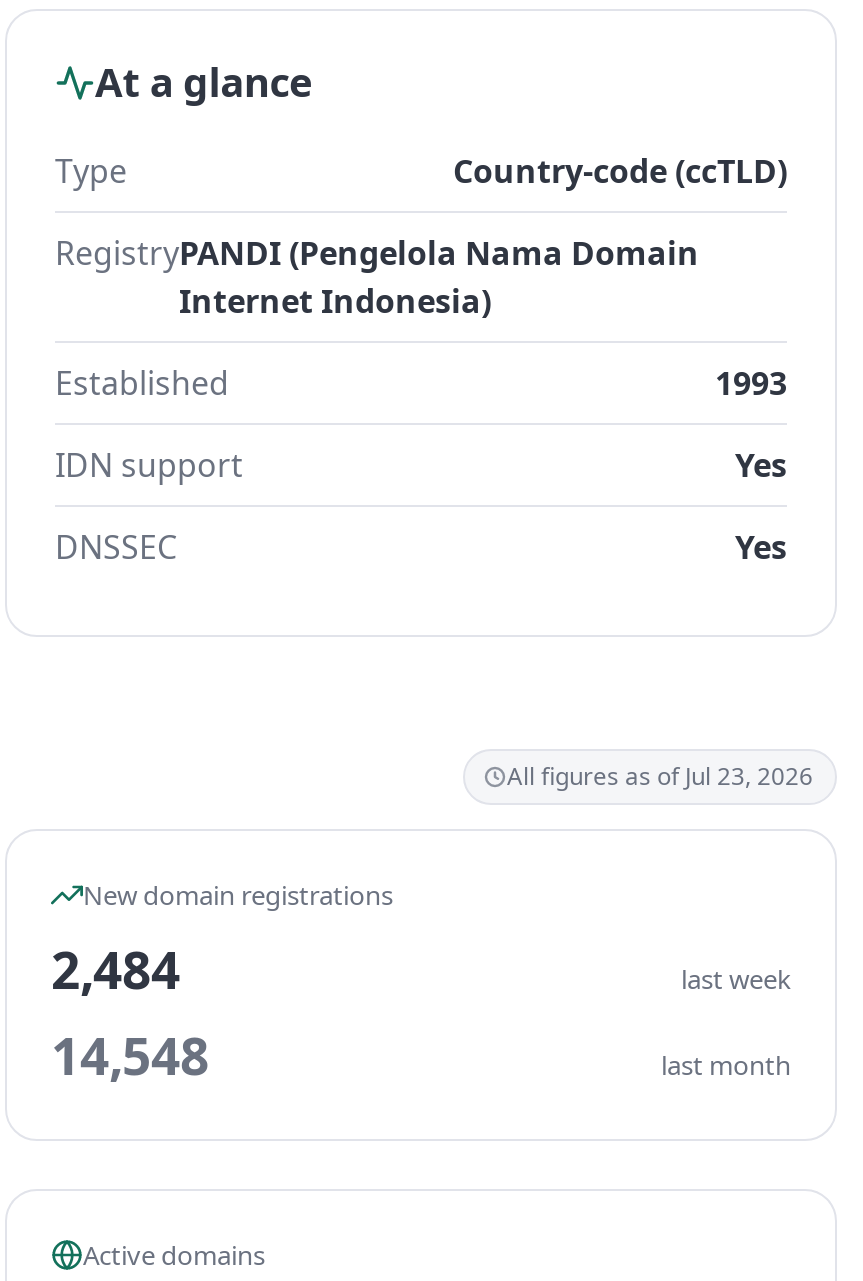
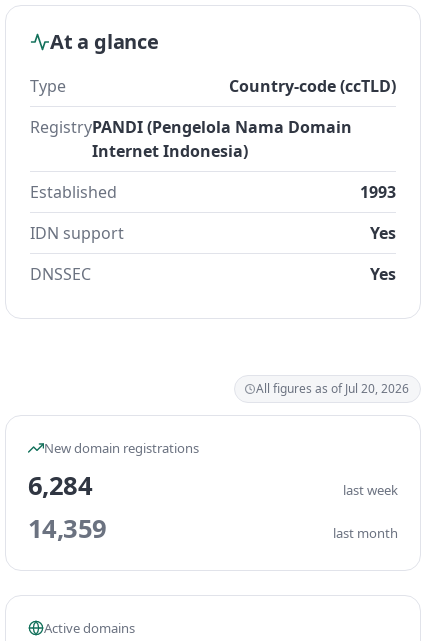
[507,759,813,793] All figures as of Jul 23, 2026 -> [256,380,409,397] All figures as of Jul 20, 2026
[51,935,180,1005] 2,484 -> [28,468,92,503] 6,284
[51,1021,209,1091] 14,548 -> [28,511,107,546] 14,359

